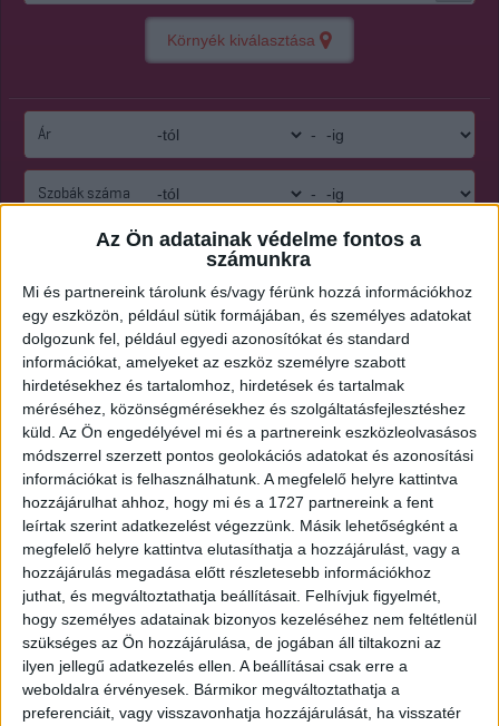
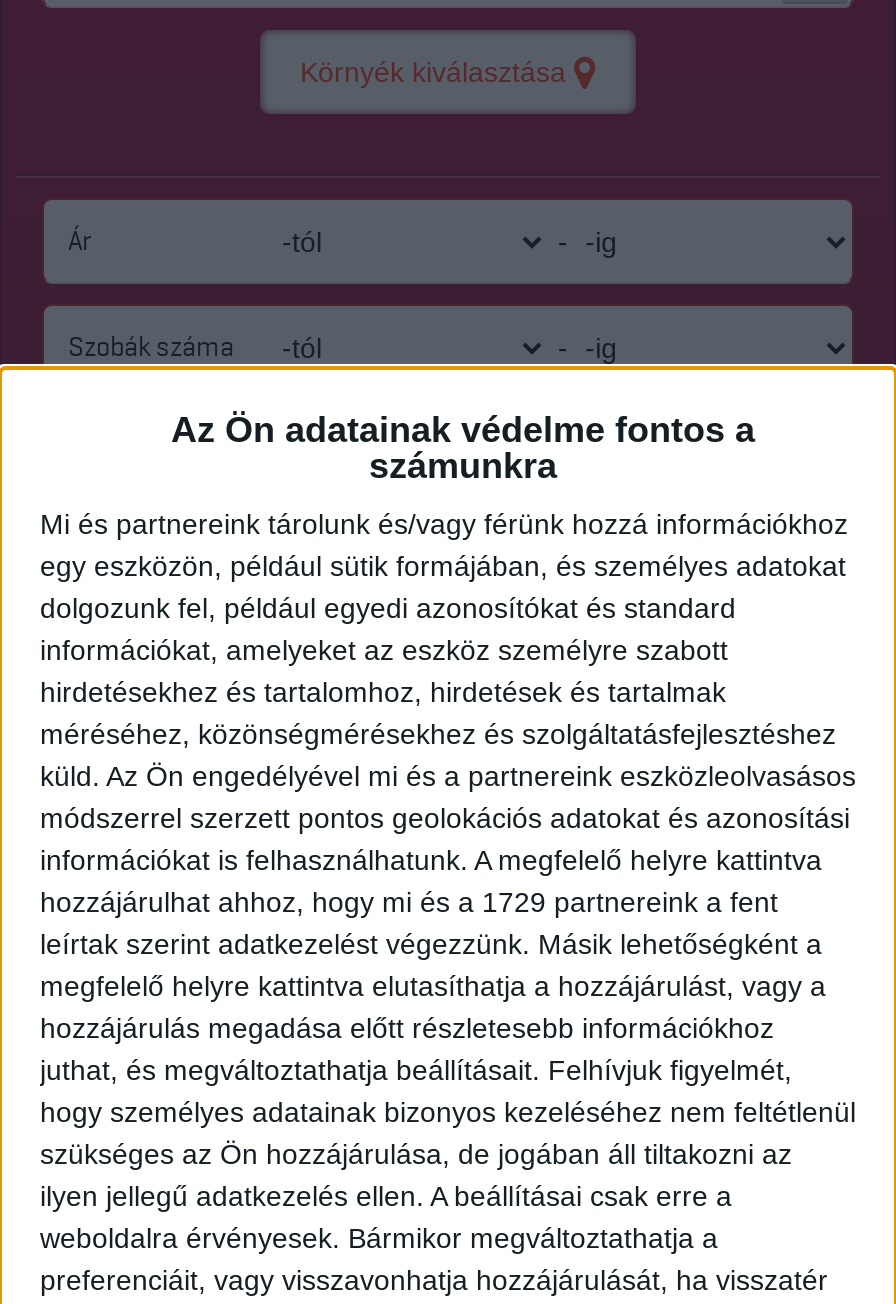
[22,494,433,511] hozzájárulhat ahhoz, hogy mi és a 1727 partnereink a fent -> [40,887,778,919] hozzájárulhat ahhoz, hogy mi és a 1729 partnereink a fent

